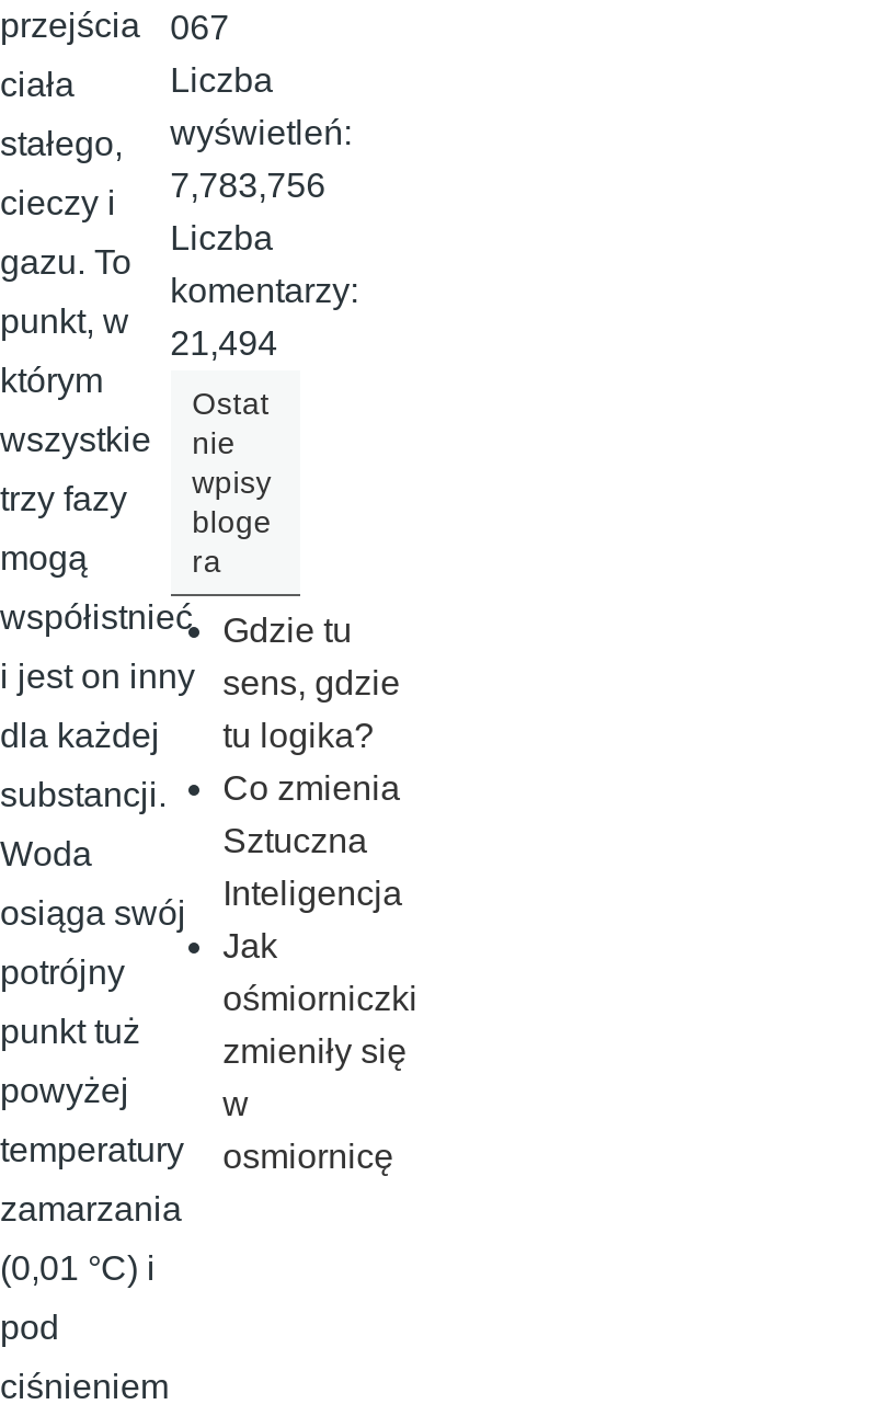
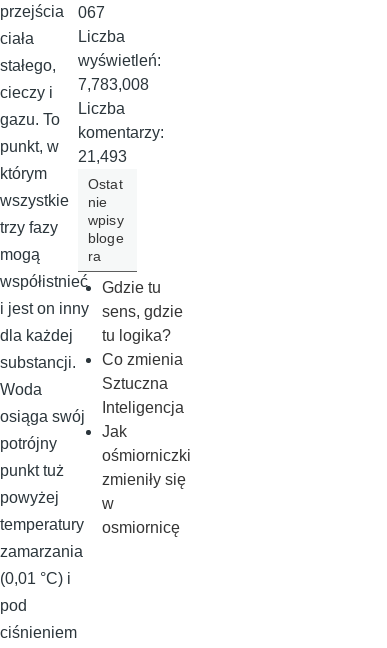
[0,167,326,222] cieczy i 7,783,756 -> [0,76,149,101] cieczy i 7,783,008
[170,324,278,362] 21,494 -> [78,148,127,165] 21,493

